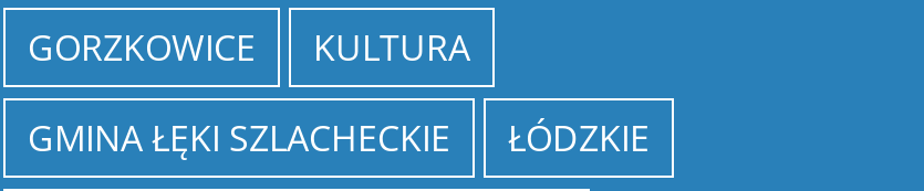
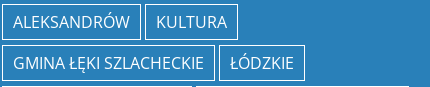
[28,23,256,72] GORZKOWICE -> [13,11,130,33] ALEKSANDRÓW

